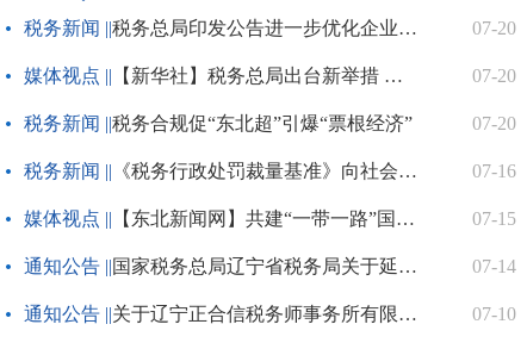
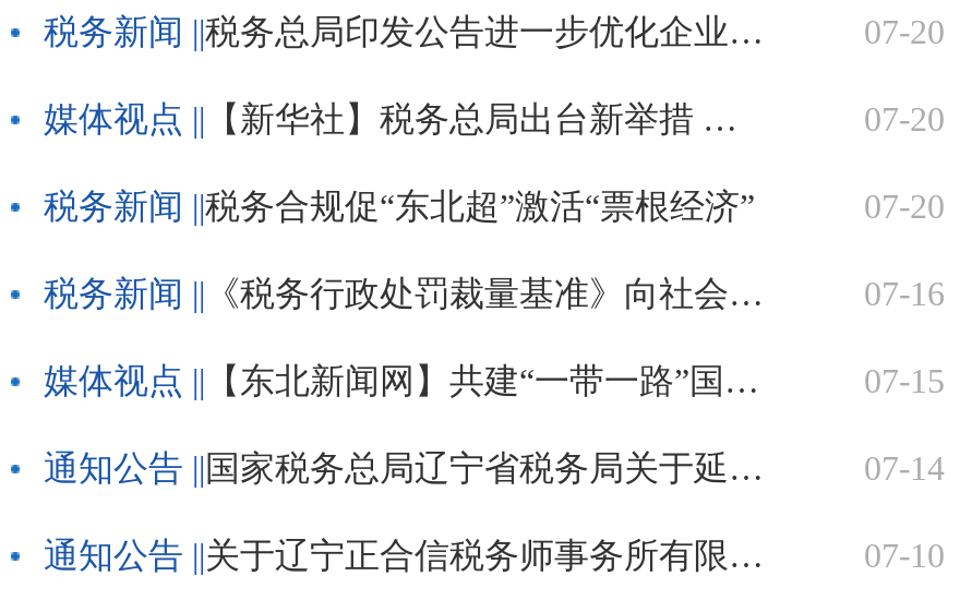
[112,113,413,133] 税务合规促“东北超”引爆“票根经济” -> [205,187,755,224] 税务合规促“东北超”激活“票根经济”

